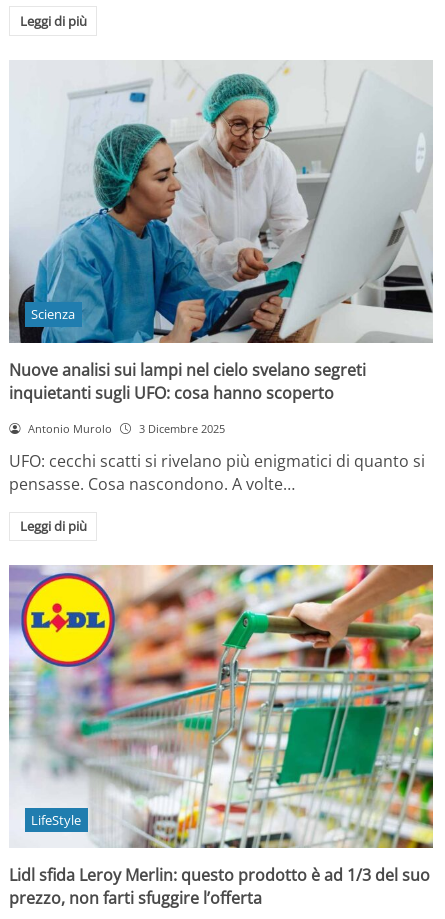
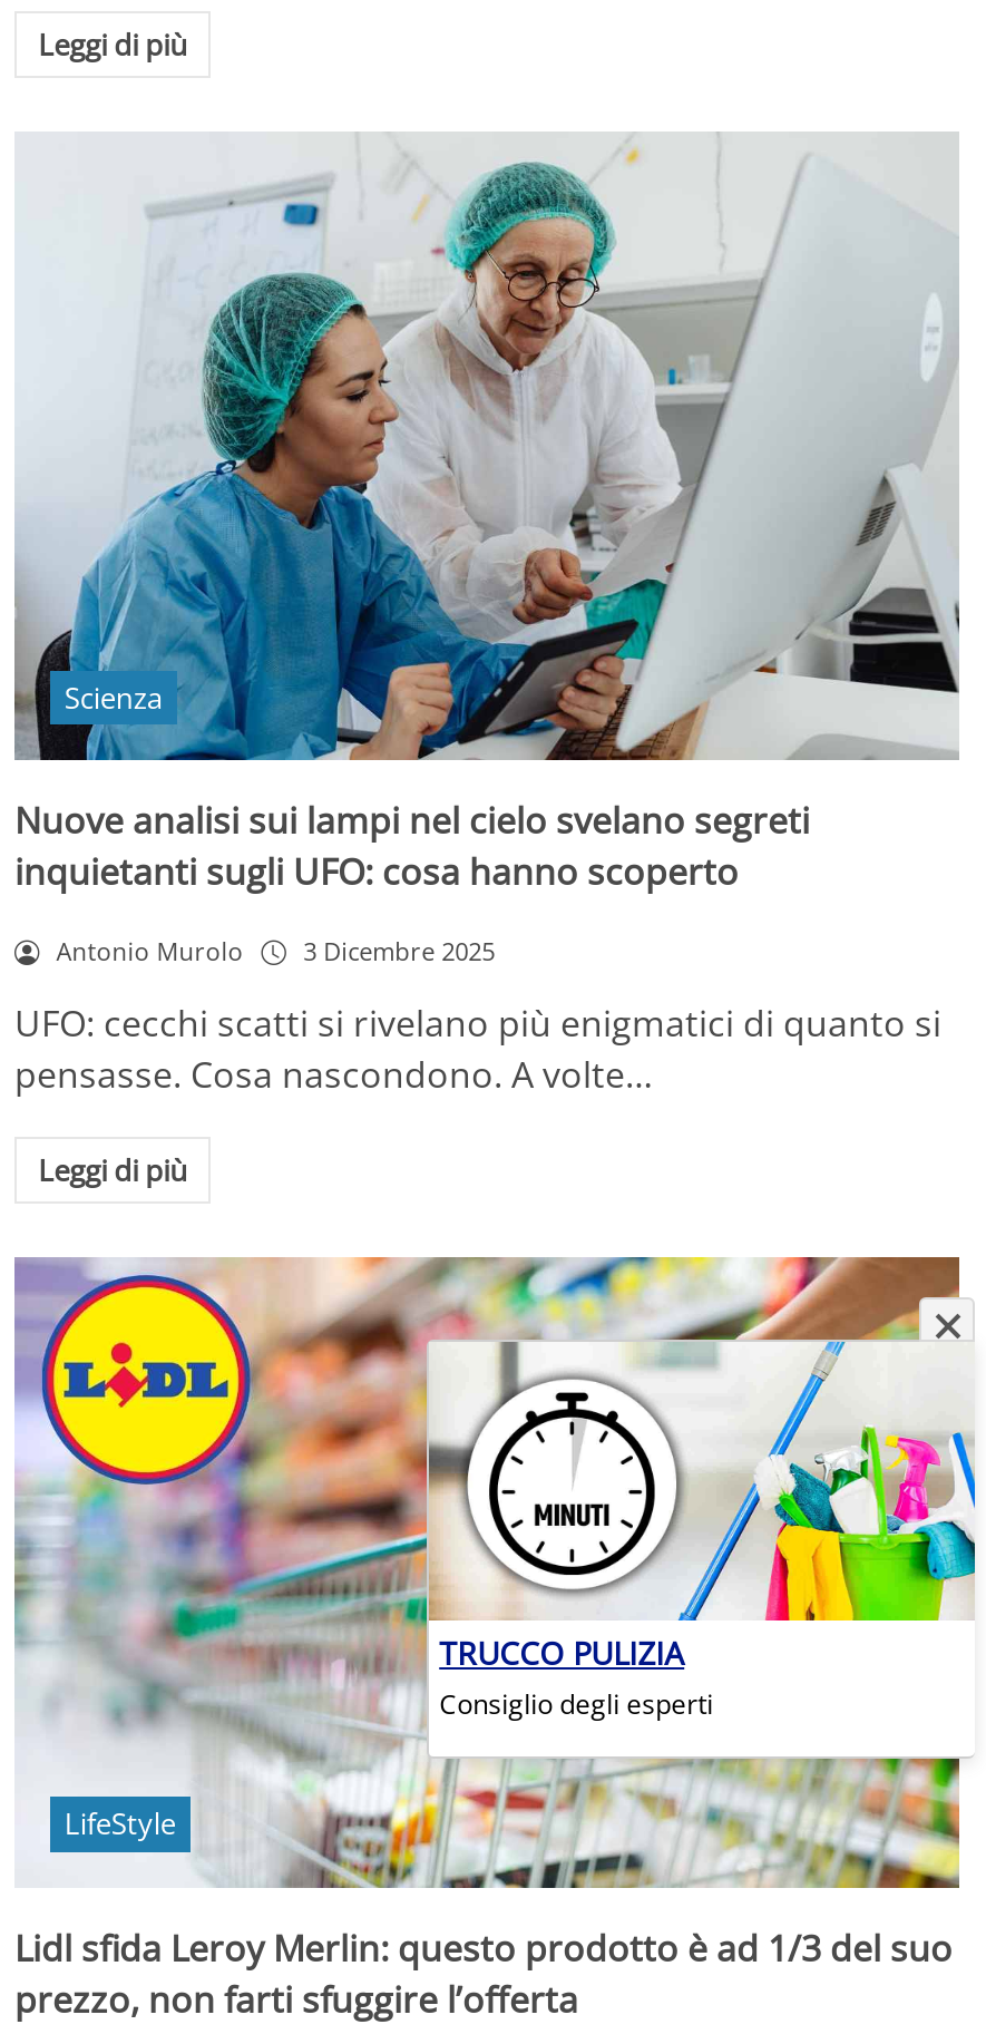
none -> [439,1632,713,1723] TRUCCO PULIZIA | Consiglio degli esperti
[193,583,440,790] [image] -> [424,1295,977,1761] [image]

